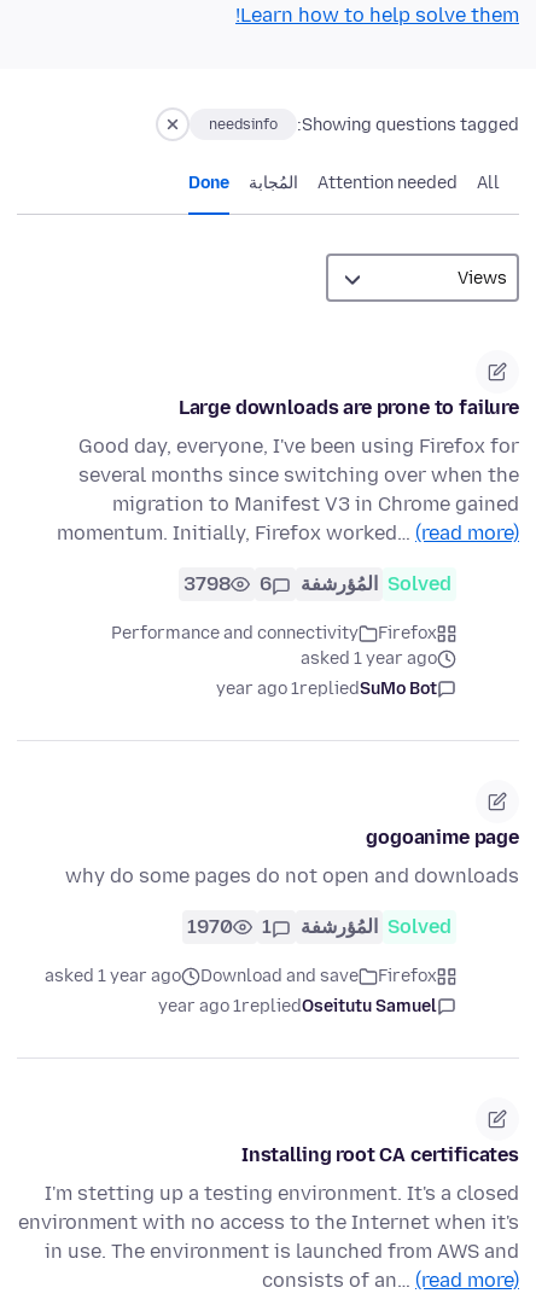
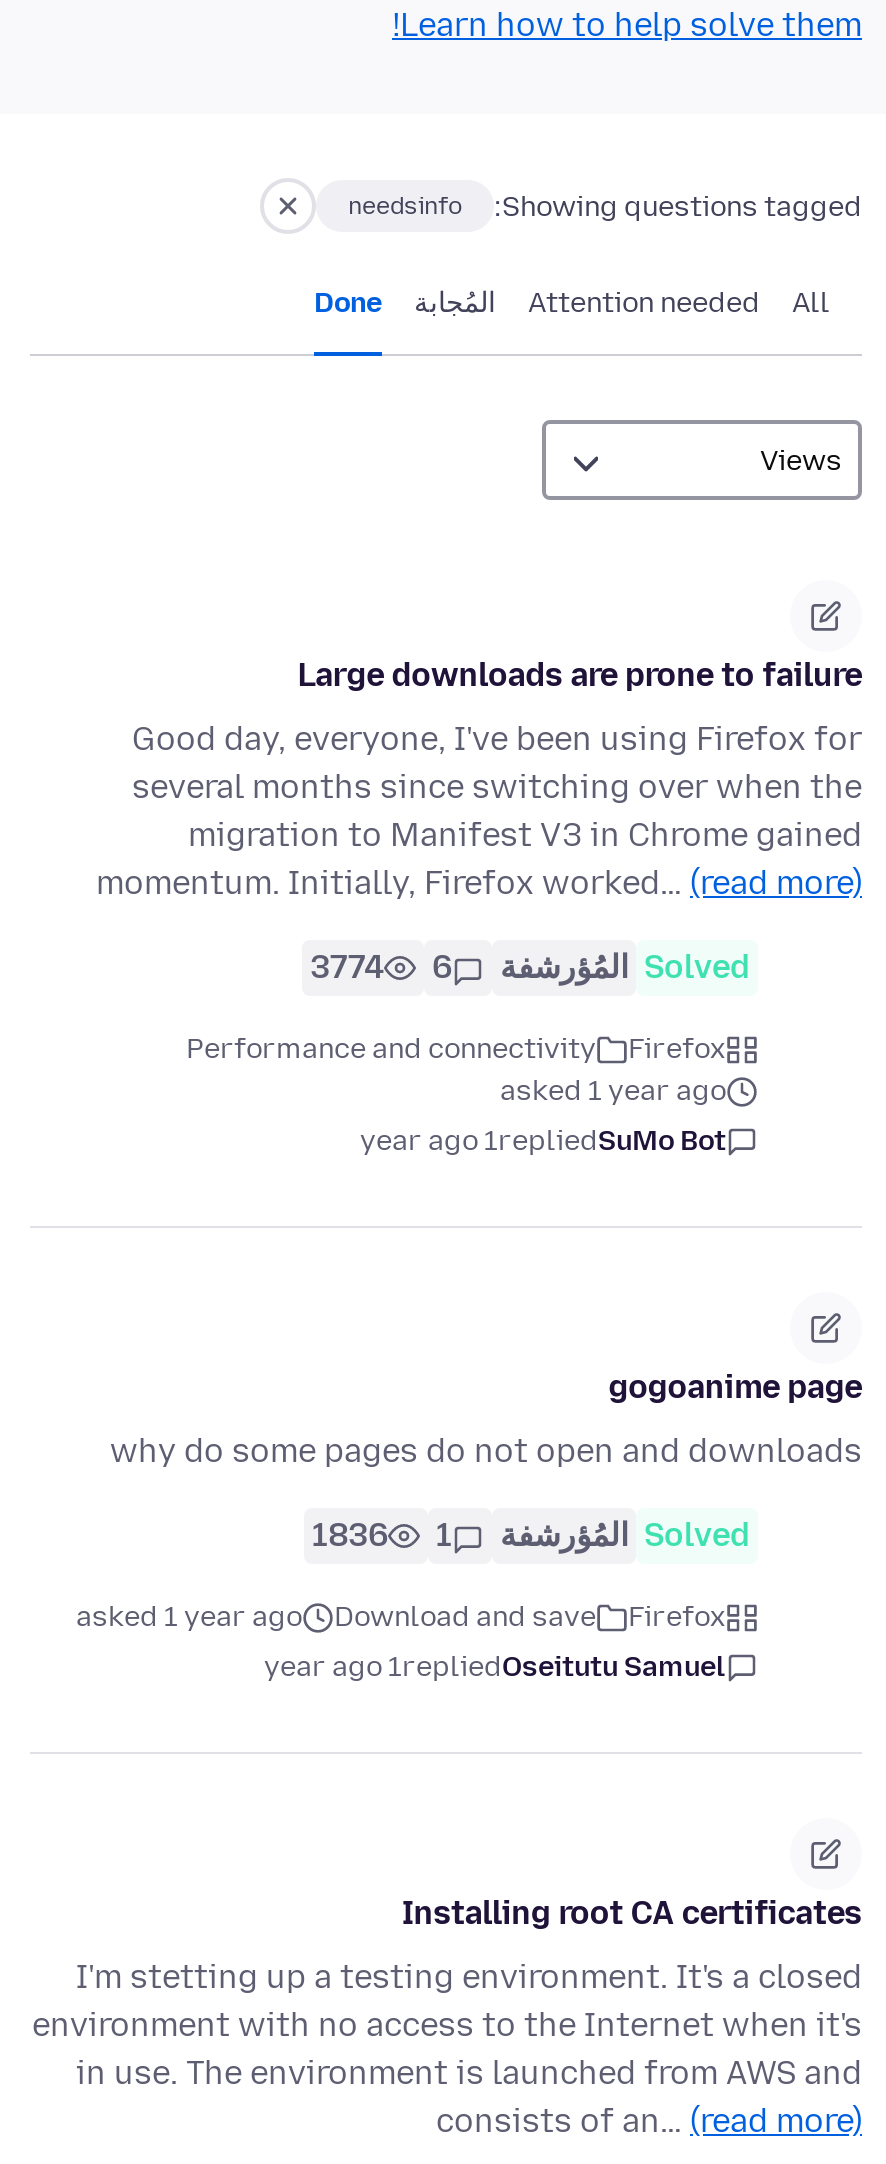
[183,573,451,596] Solved المُؤرشفة 6 3798 -> [310,949,750,987] Solved المُؤرشفة 6 3774
[187,916,451,939] Solved المُؤرشفة 1 1970 -> [312,1517,750,1555] Solved المُؤرشفة 1 1836

